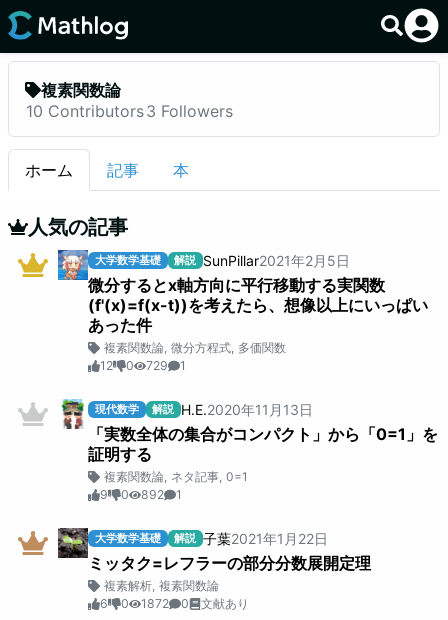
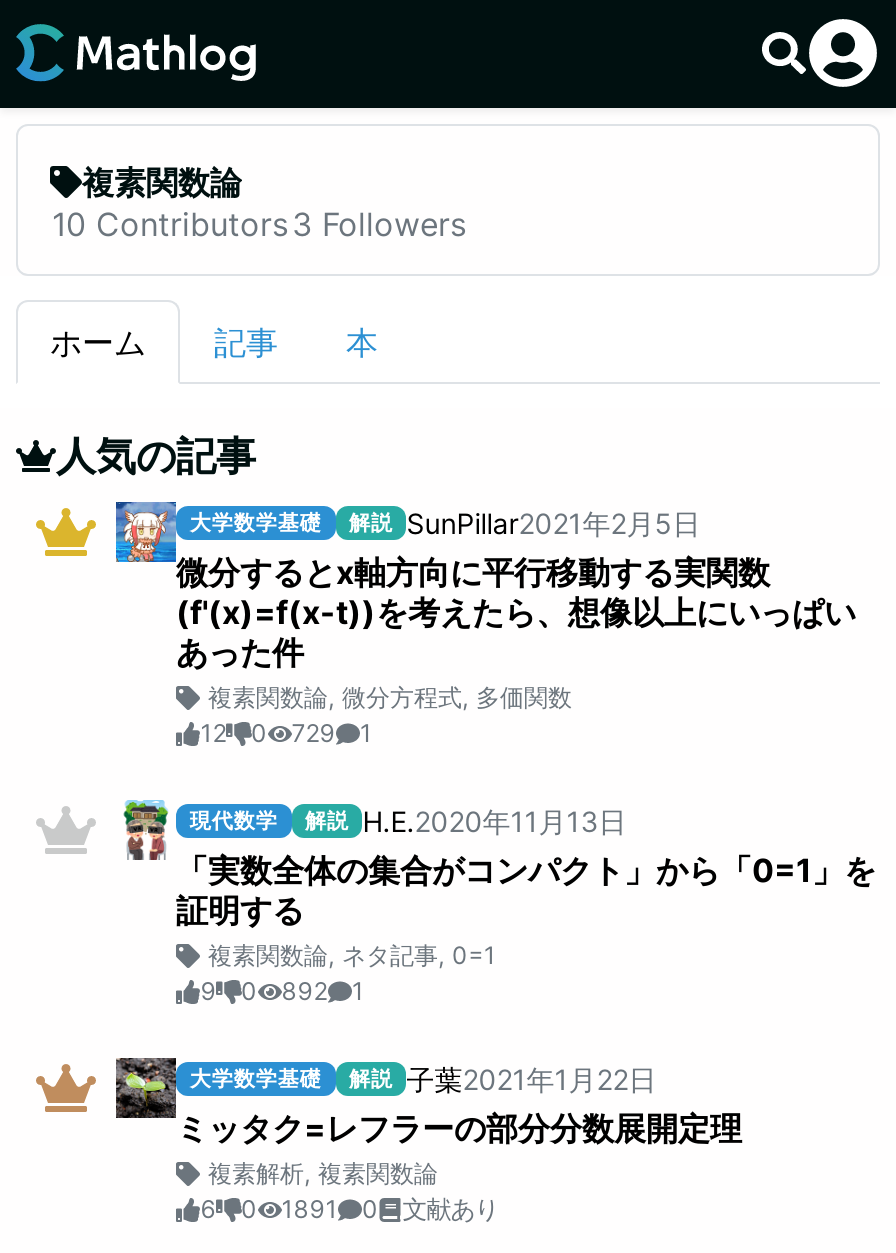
[100,596,249,611] 6 0 1872 0 文献あり -> [200,1194,498,1224] 6 0 1891 0 文献あり

